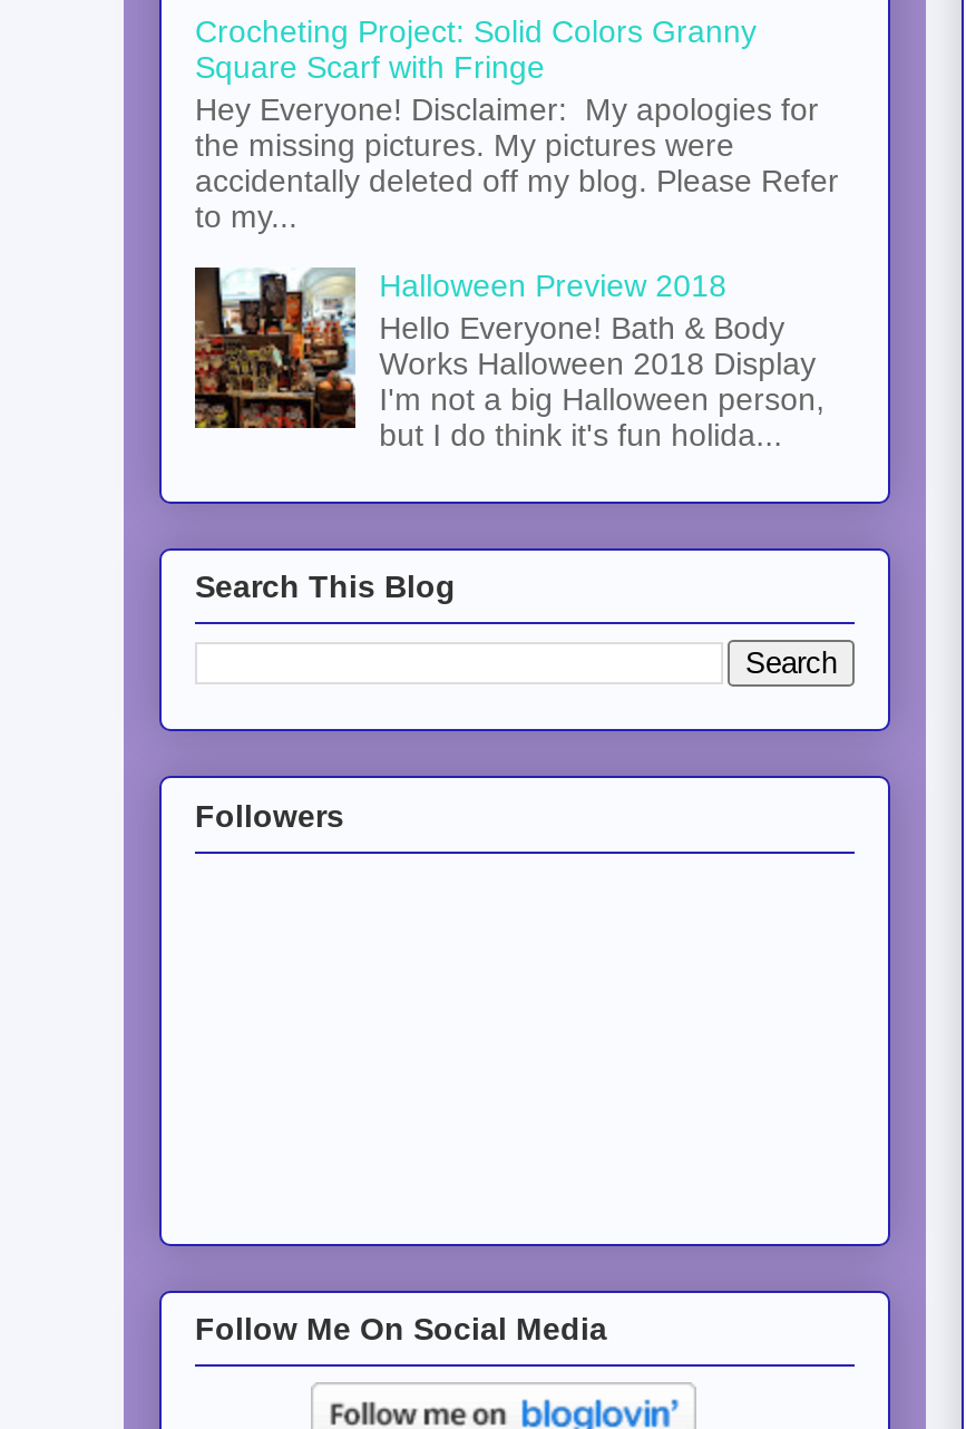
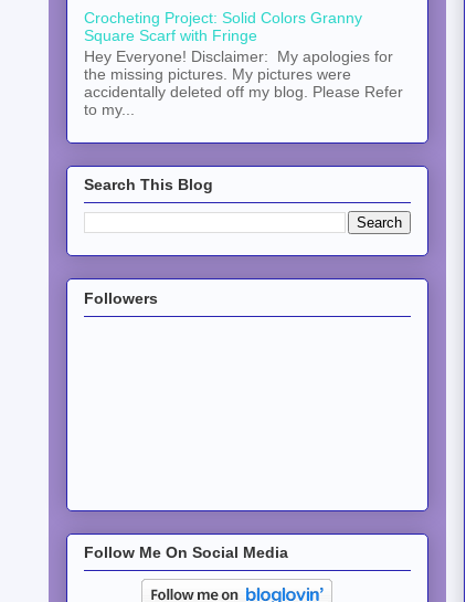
[193,265,825,452] [image] | Halloween Preview 2018 | Hello Everyone! Bath & Body | Works Halloween 2018 Display | I'm not a big Halloween person, | but I do think it's fun holida... -> none

